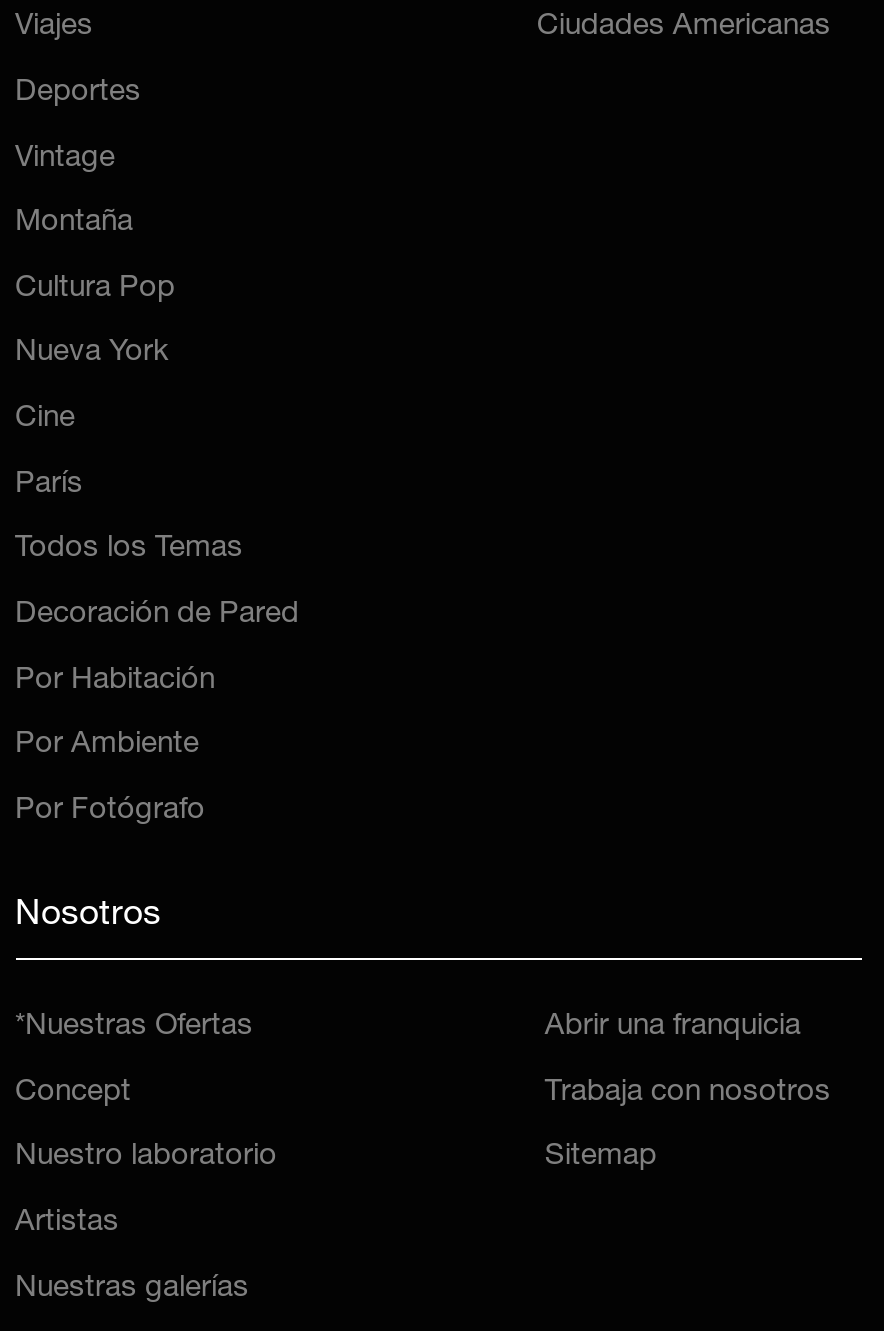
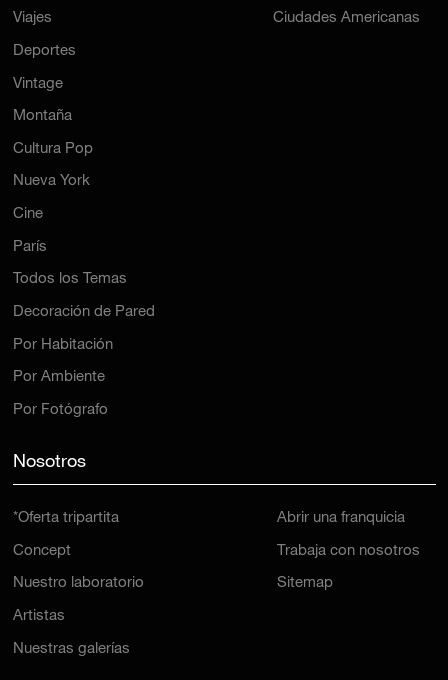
[15,1012,253,1042] *Nuestras Ofertas -> [12,511,118,526] *Oferta tripartita

